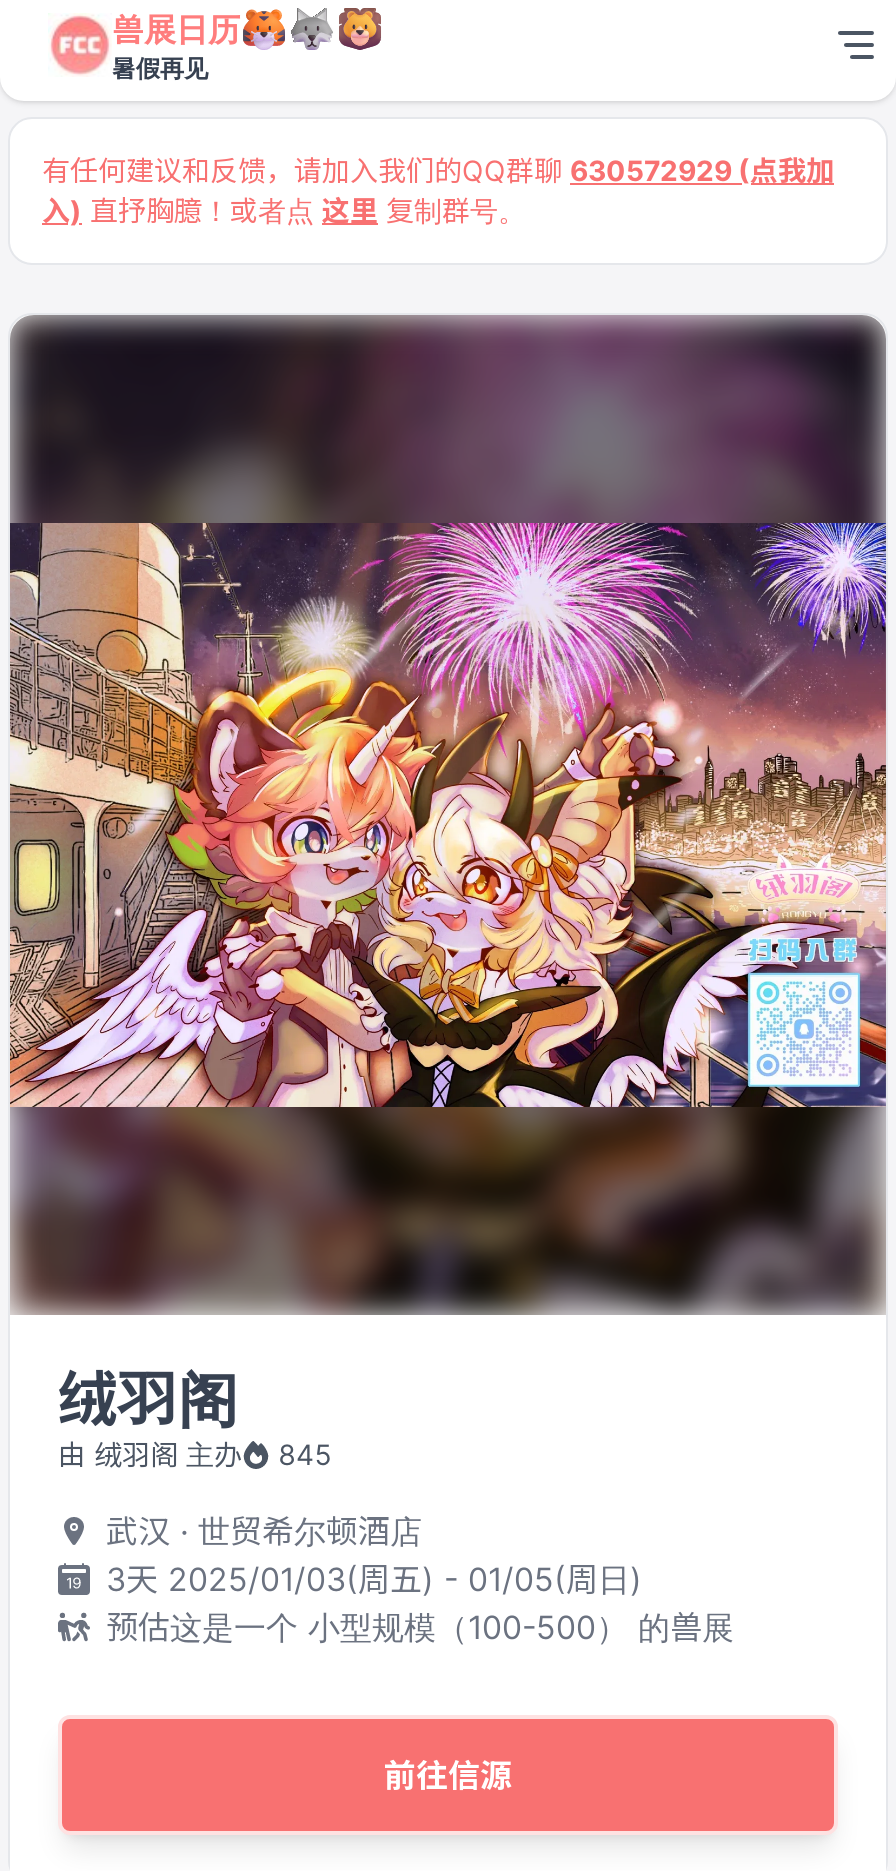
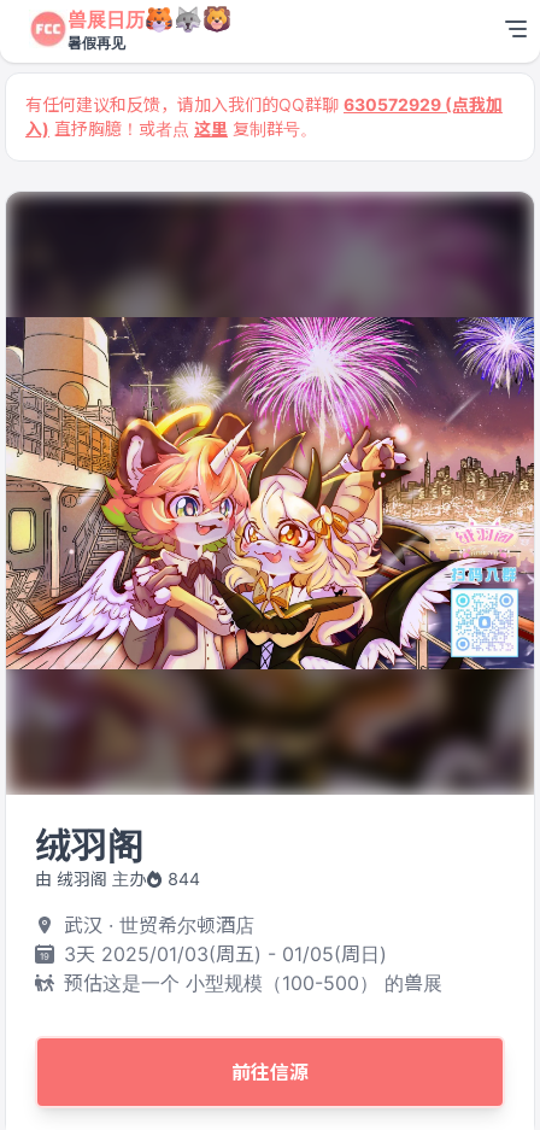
[58,1437,332,1471] 由 绒羽阁 主办 845 -> [35,868,200,889] 由 绒羽阁 主办 844

